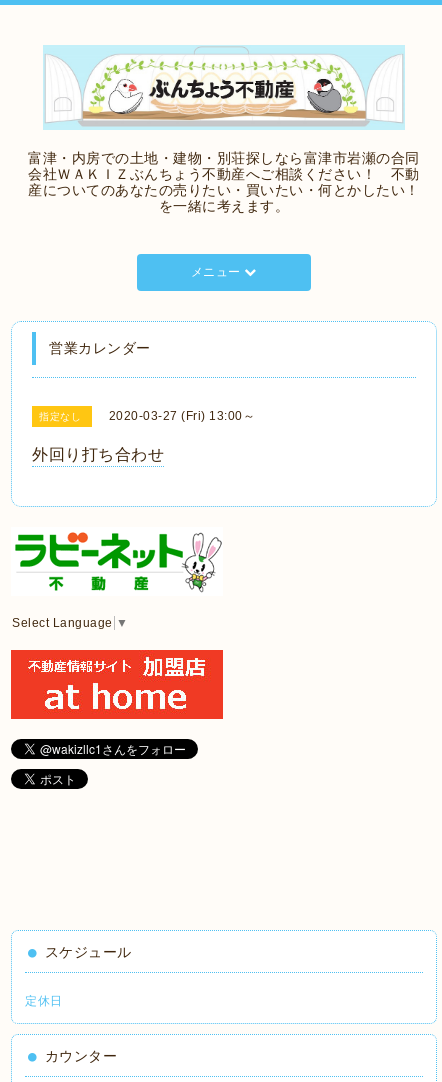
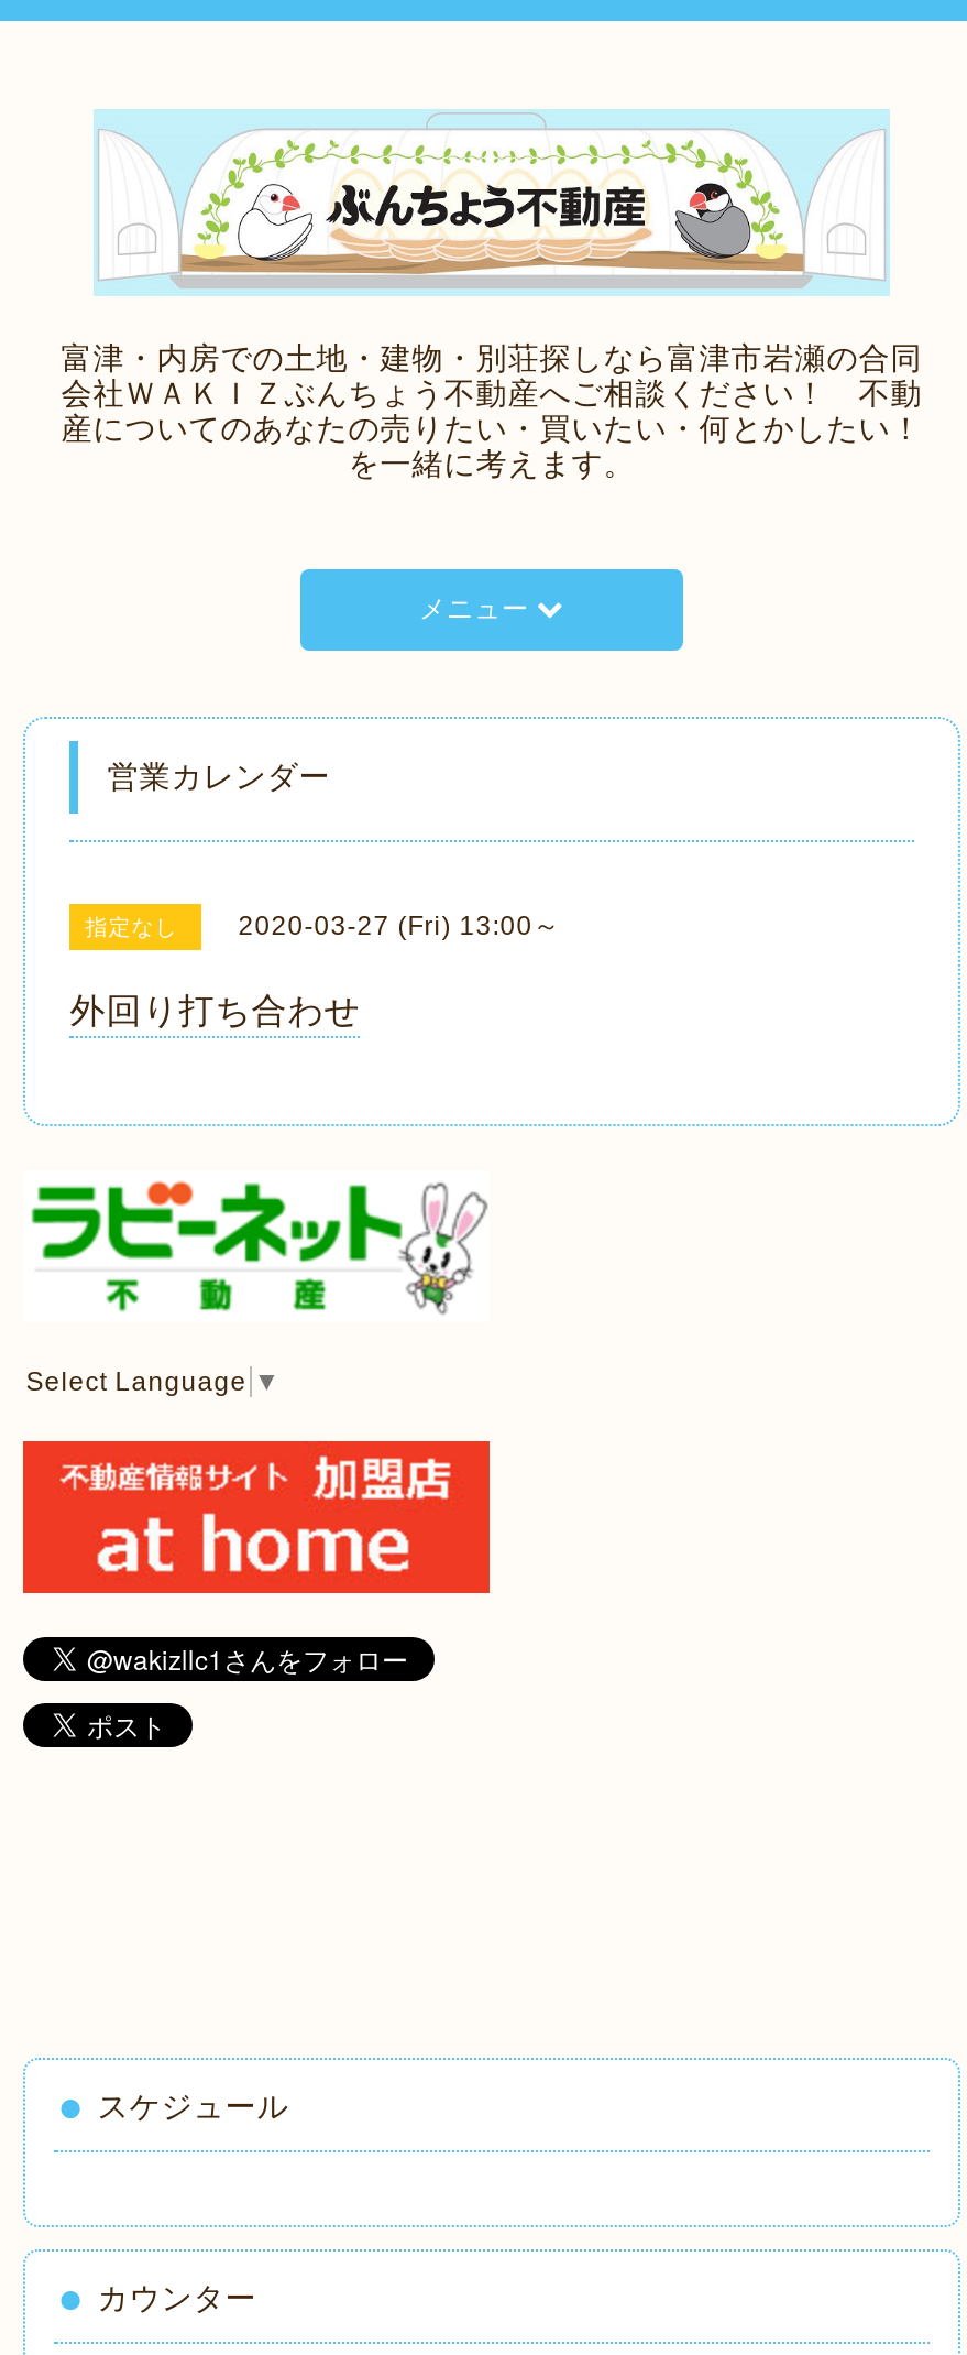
[25,994,63,1008] 定休日 -> none

